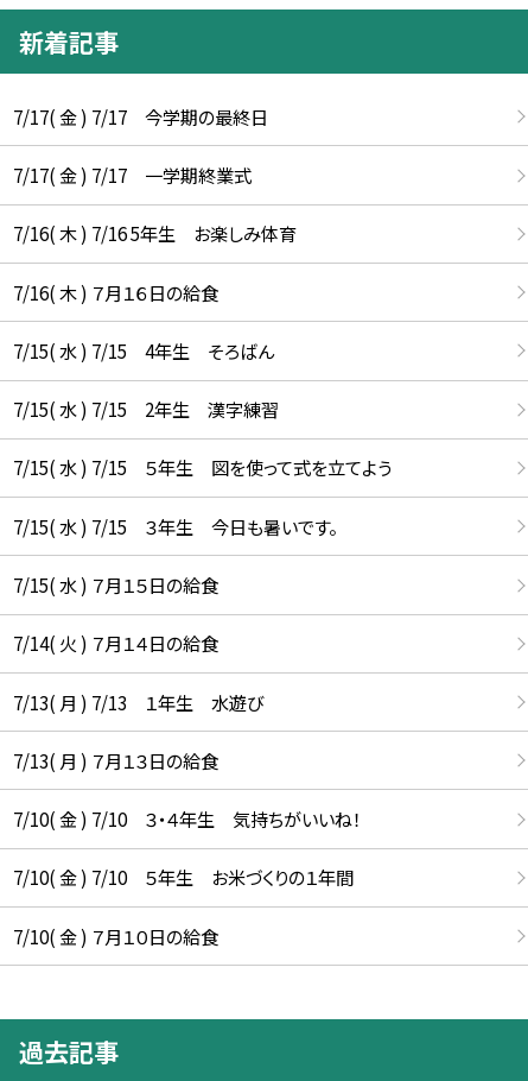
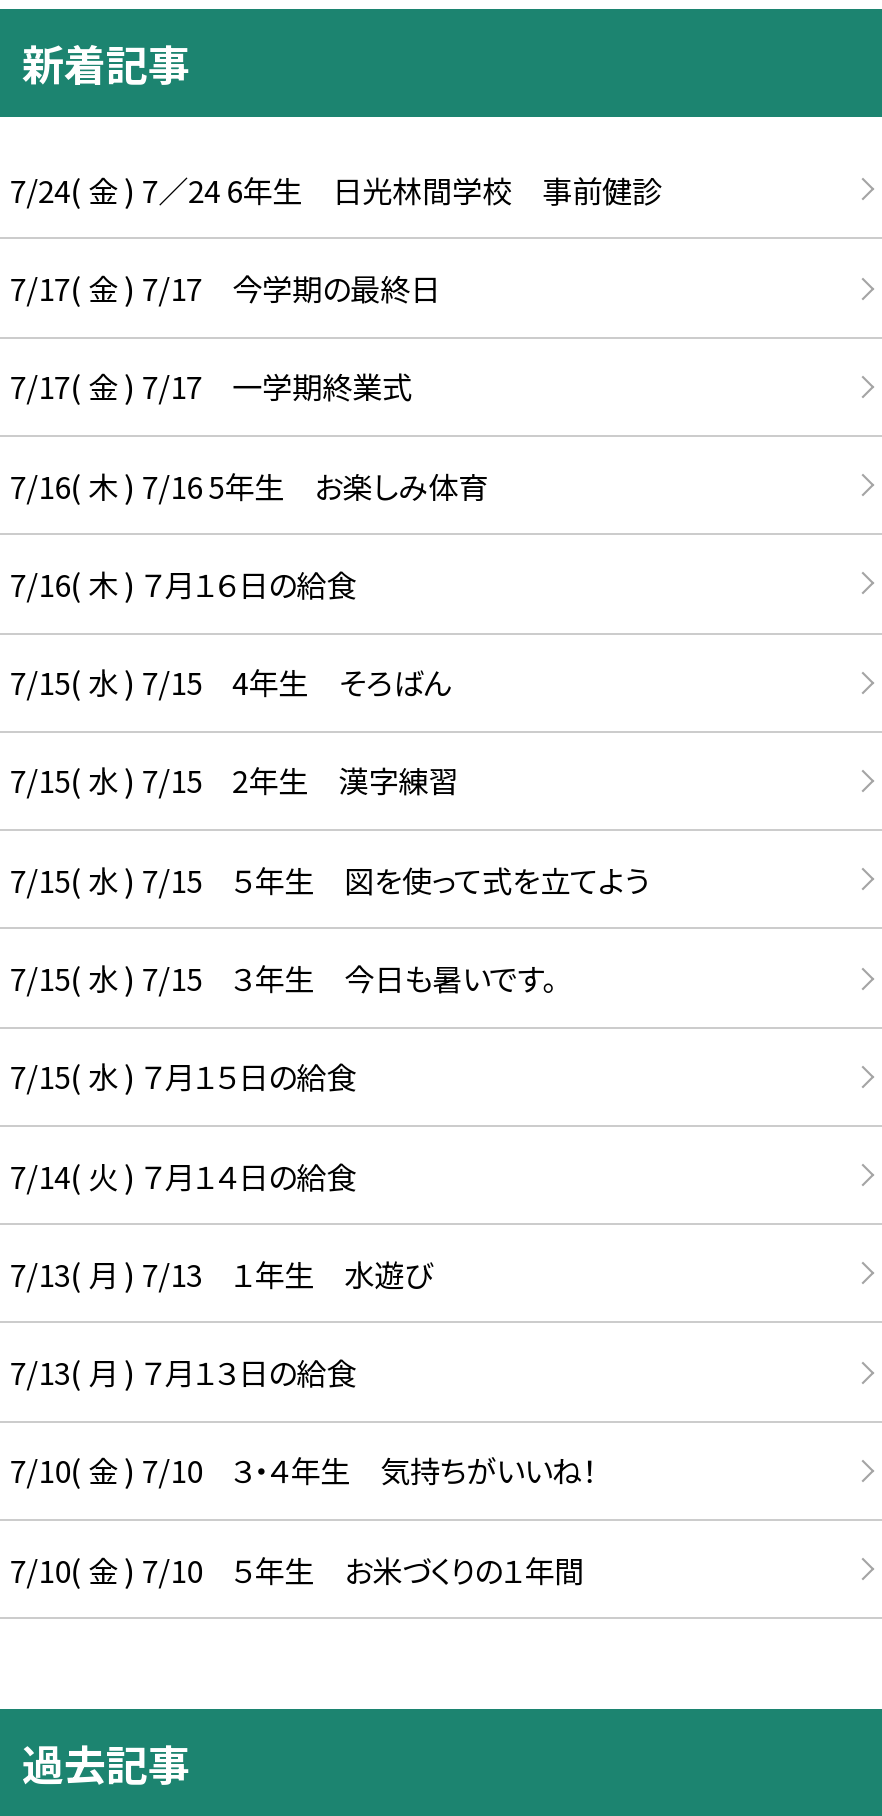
none -> [10,167,662,211] 7/24( 金 ) 7／24 6年生 日光林間学校 事前健診
moved [13,103,391,890] -> [10,265,648,1590]: 7/17( 金 ) 7/17 今学期の最終日 | 7/17( 金 ) 7/17 一学期終業式 | 7/16( 木 ) 7/16 5年生 お楽しみ体育 | ... | 7/10( 金 ) 7/10 ３・４年生 気持ちがいいね！ | 7/10( 金 ) 7/10 ５年生 お米づくりの１年間
[13,923,218,949] 7/10( 金 ) ７月１０日の給食 -> none

